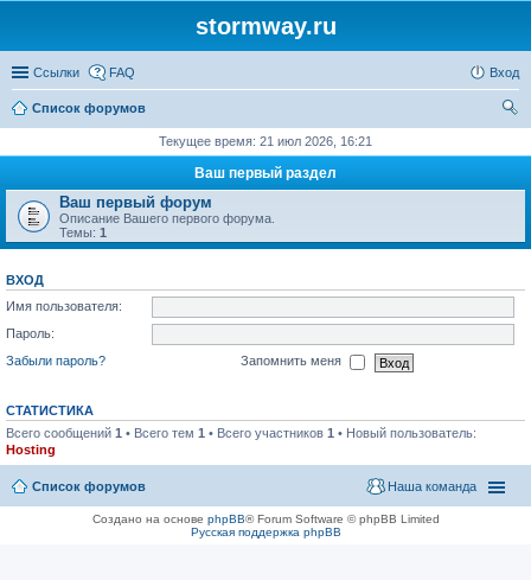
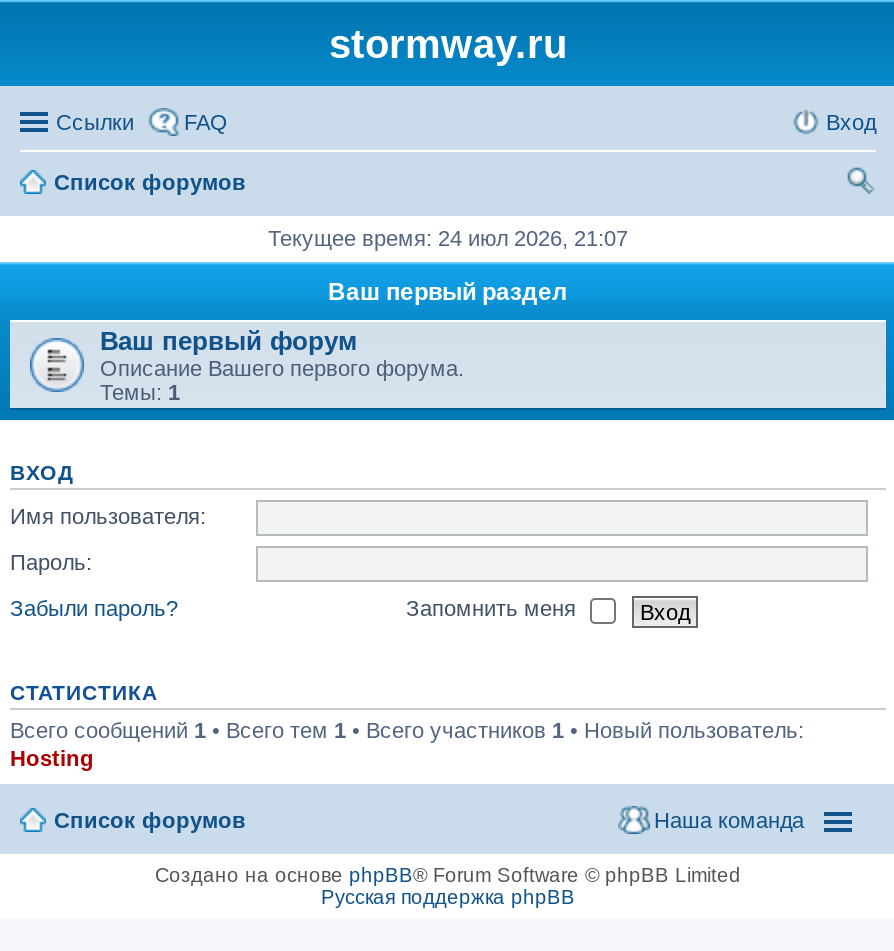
[159,134,372,148] Текущее время: 21 июл 2026, 16:21 -> [268,226,628,250] Текущее время: 24 июл 2026, 21:07

